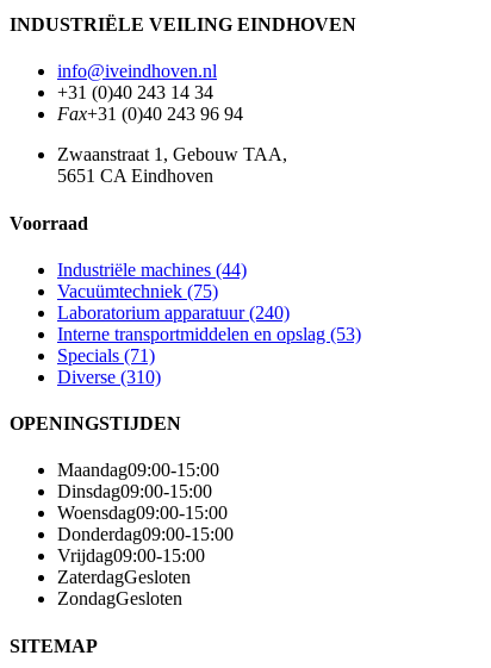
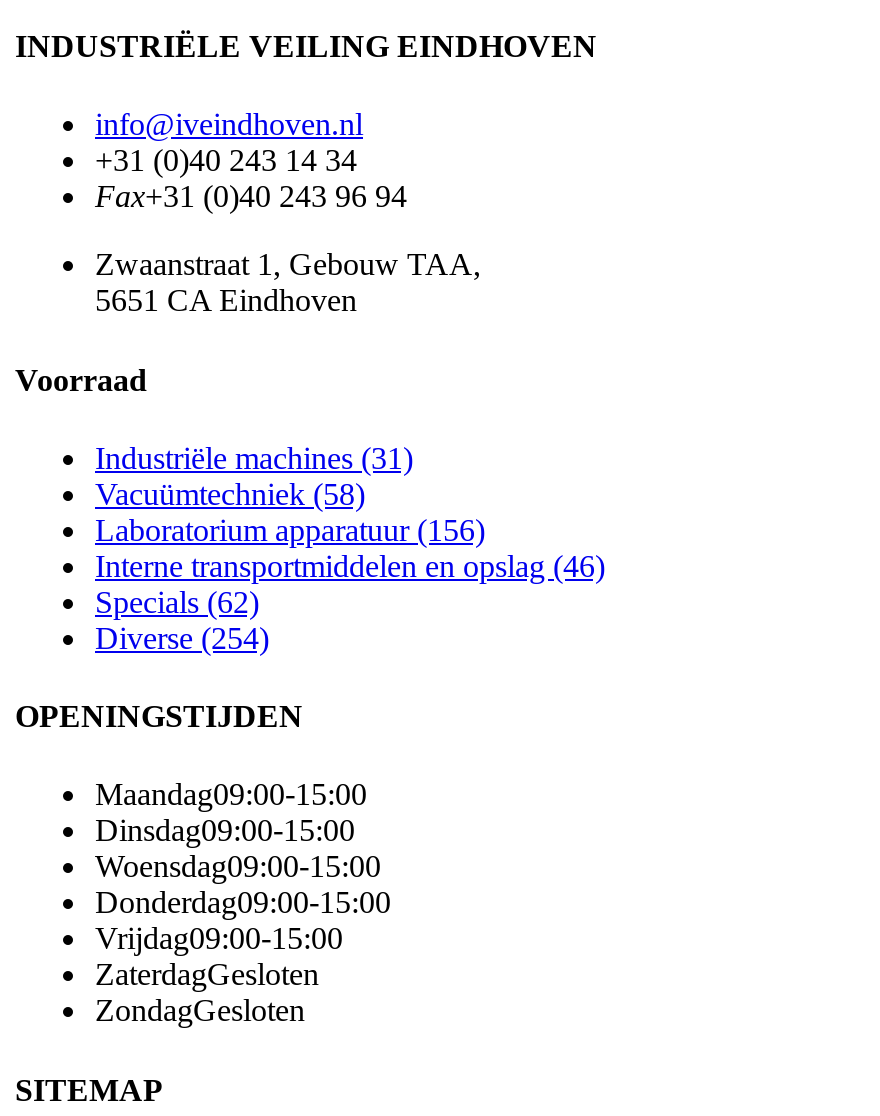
[57,259,247,280] Industriële machines (44) -> [95,441,413,475] Industriële machines (31)
[57,281,218,301] Vacuümtechniek (75) -> [95,477,365,511] Vacuümtechniek (58)
[57,302,290,323] Laboratorium apparatuur (240) -> [95,513,485,547] Laboratorium apparatuur (156)
[57,324,361,344] Interne transportmiddelen en opslag (53) -> [95,549,605,583] Interne transportmiddelen en opslag (46)
[57,345,155,365] Specials (71) -> [95,585,259,619] Specials (62)
[57,367,161,387] Diverse (310) -> [95,621,269,655] Diverse (254)

